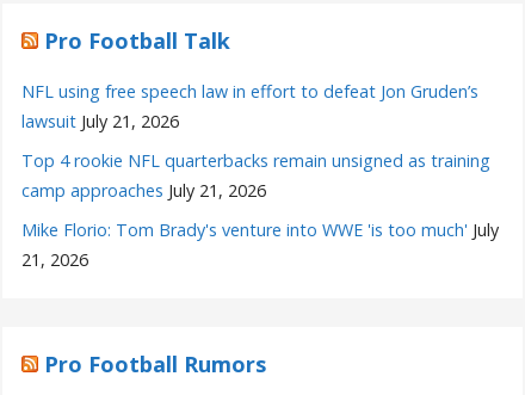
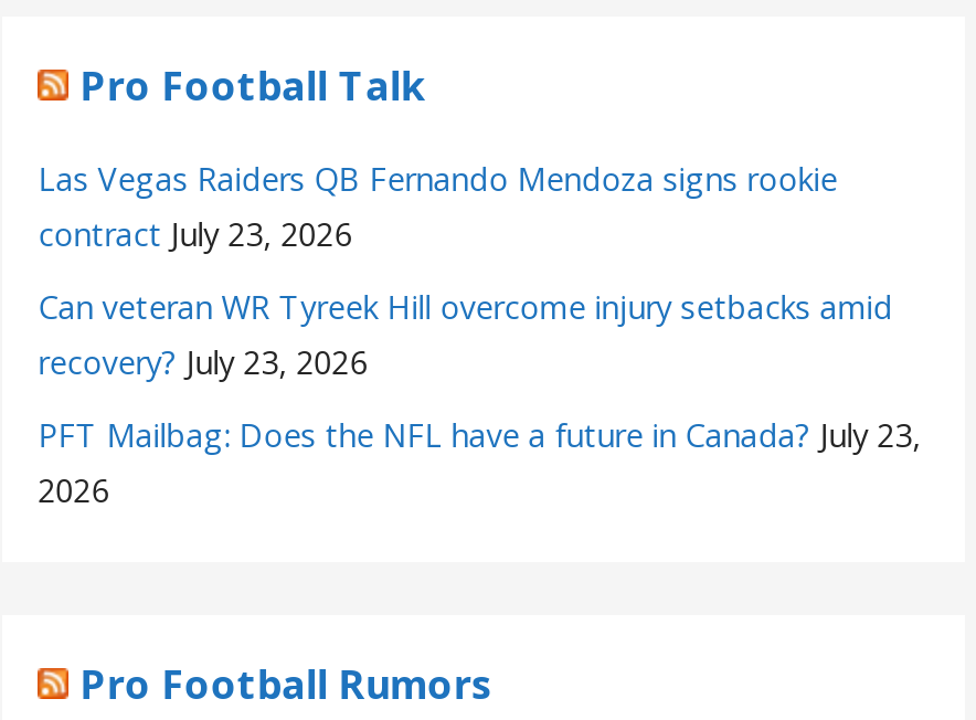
[22,80,479,132] NFL using free speech law in effort to defeat Jon Gruden’s | lawsuit July 21, 2026 -> [38,157,837,254] Las Vegas Raiders QB Fernando Mendoza signs rookie | contract July 23, 2026
[22,149,491,201] Top 4 rookie NFL quarterbacks remain unsigned as training | camp approaches July 21, 2026 -> [38,285,893,383] Can veteran WR Tyreek Hill overcome injury setbacks amid | recovery? July 23, 2026
[22,218,499,271] Mike Florio: Tom Brady's venture into WWE 'is too much' July | 21, 2026 -> [38,413,921,511] PFT Mailbag: Does the NFL have a future in Canada? July 23, | 2026

